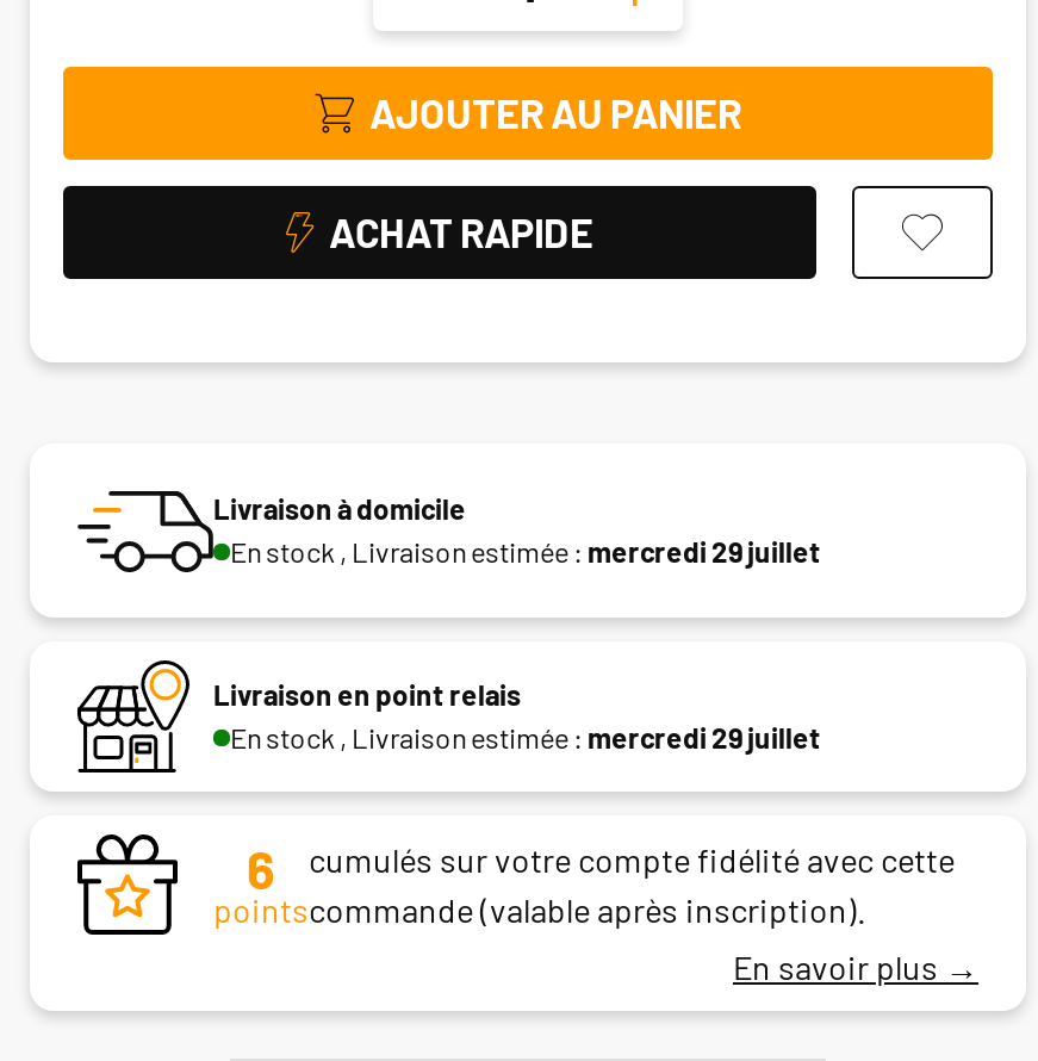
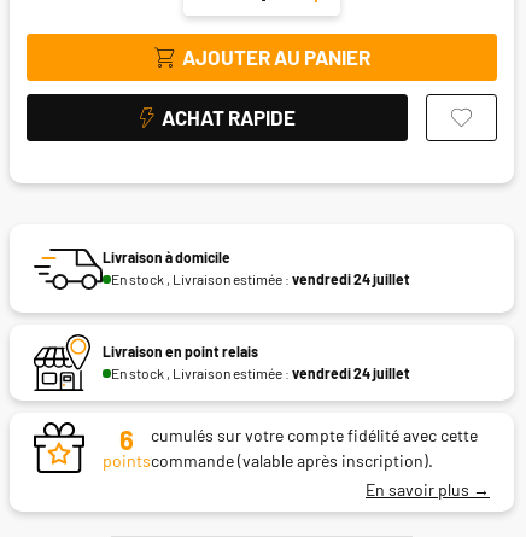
[230,535,821,568] En stock , Livraison estimée : mercredi 29 juillet -> [111,271,410,287] En stock , Livraison estimée : vendredi 24 juillet
[230,721,821,754] En stock , Livraison estimée : mercredi 29 juillet -> [111,365,410,382] En stock , Livraison estimée : vendredi 24 juillet

